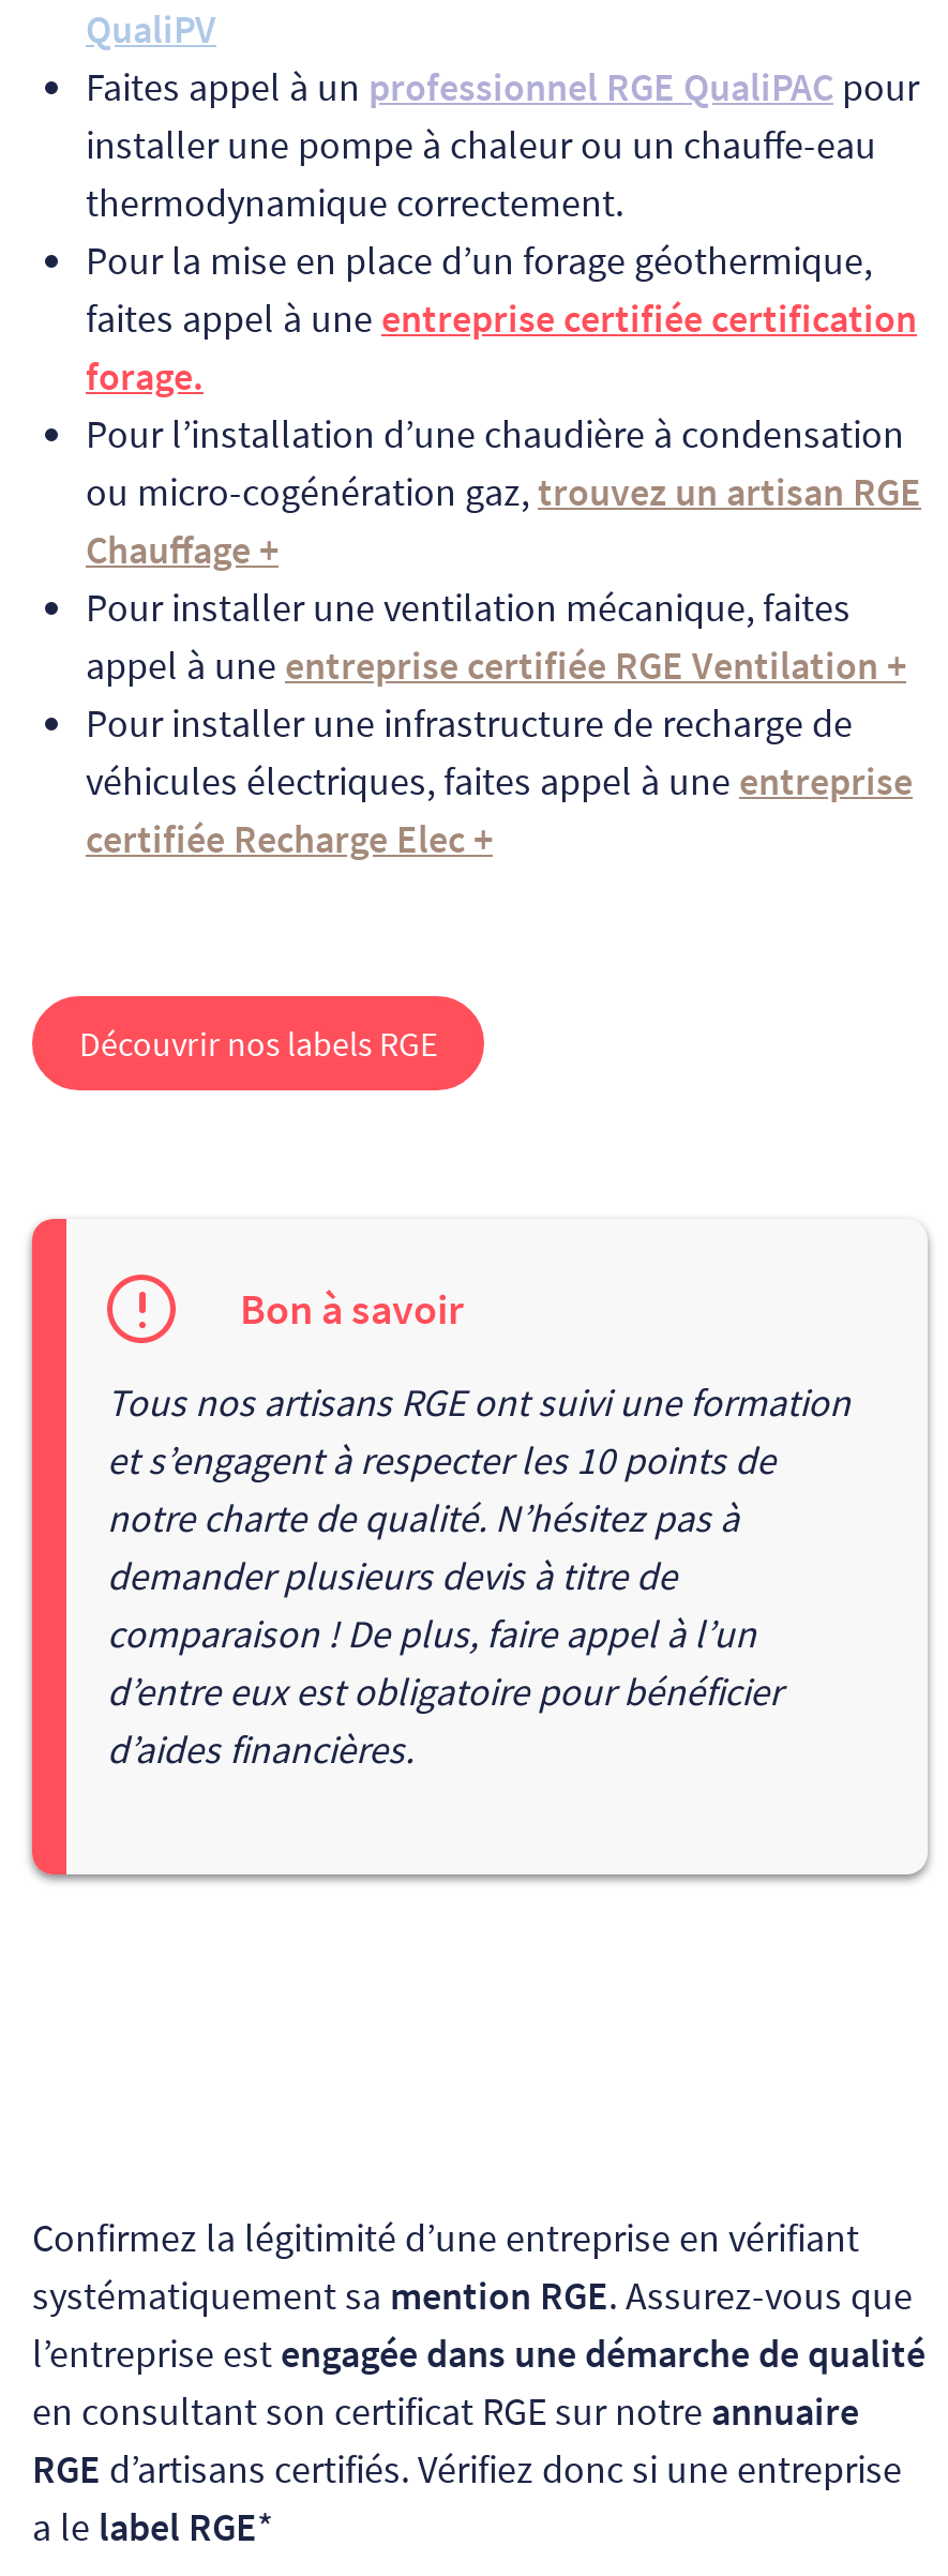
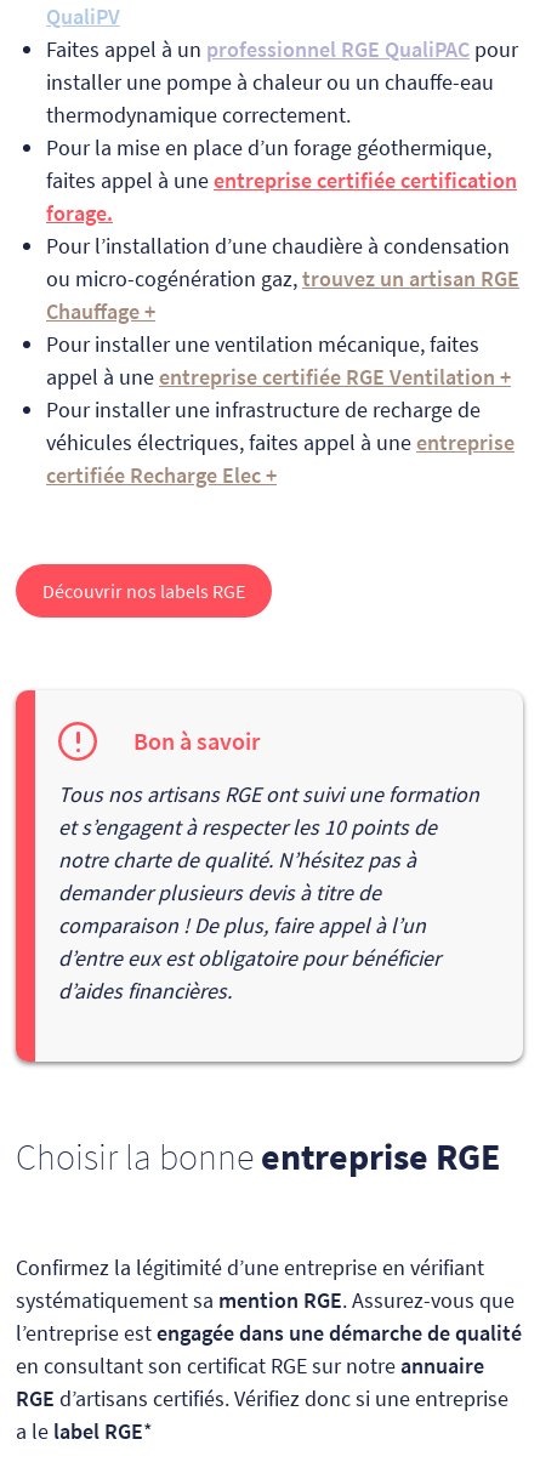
none -> [16,1133,500,1180] Choisir la bonne entreprise RGE

